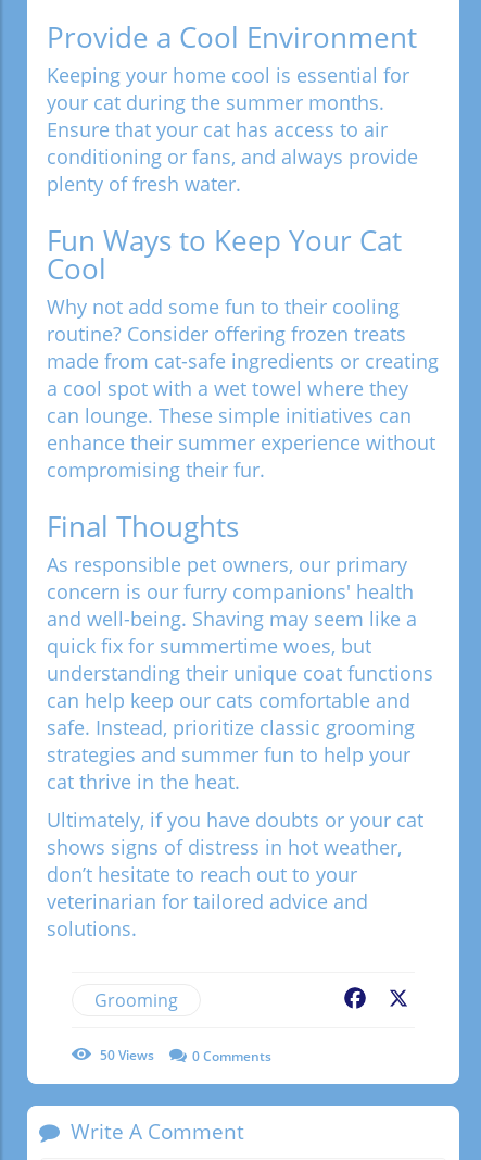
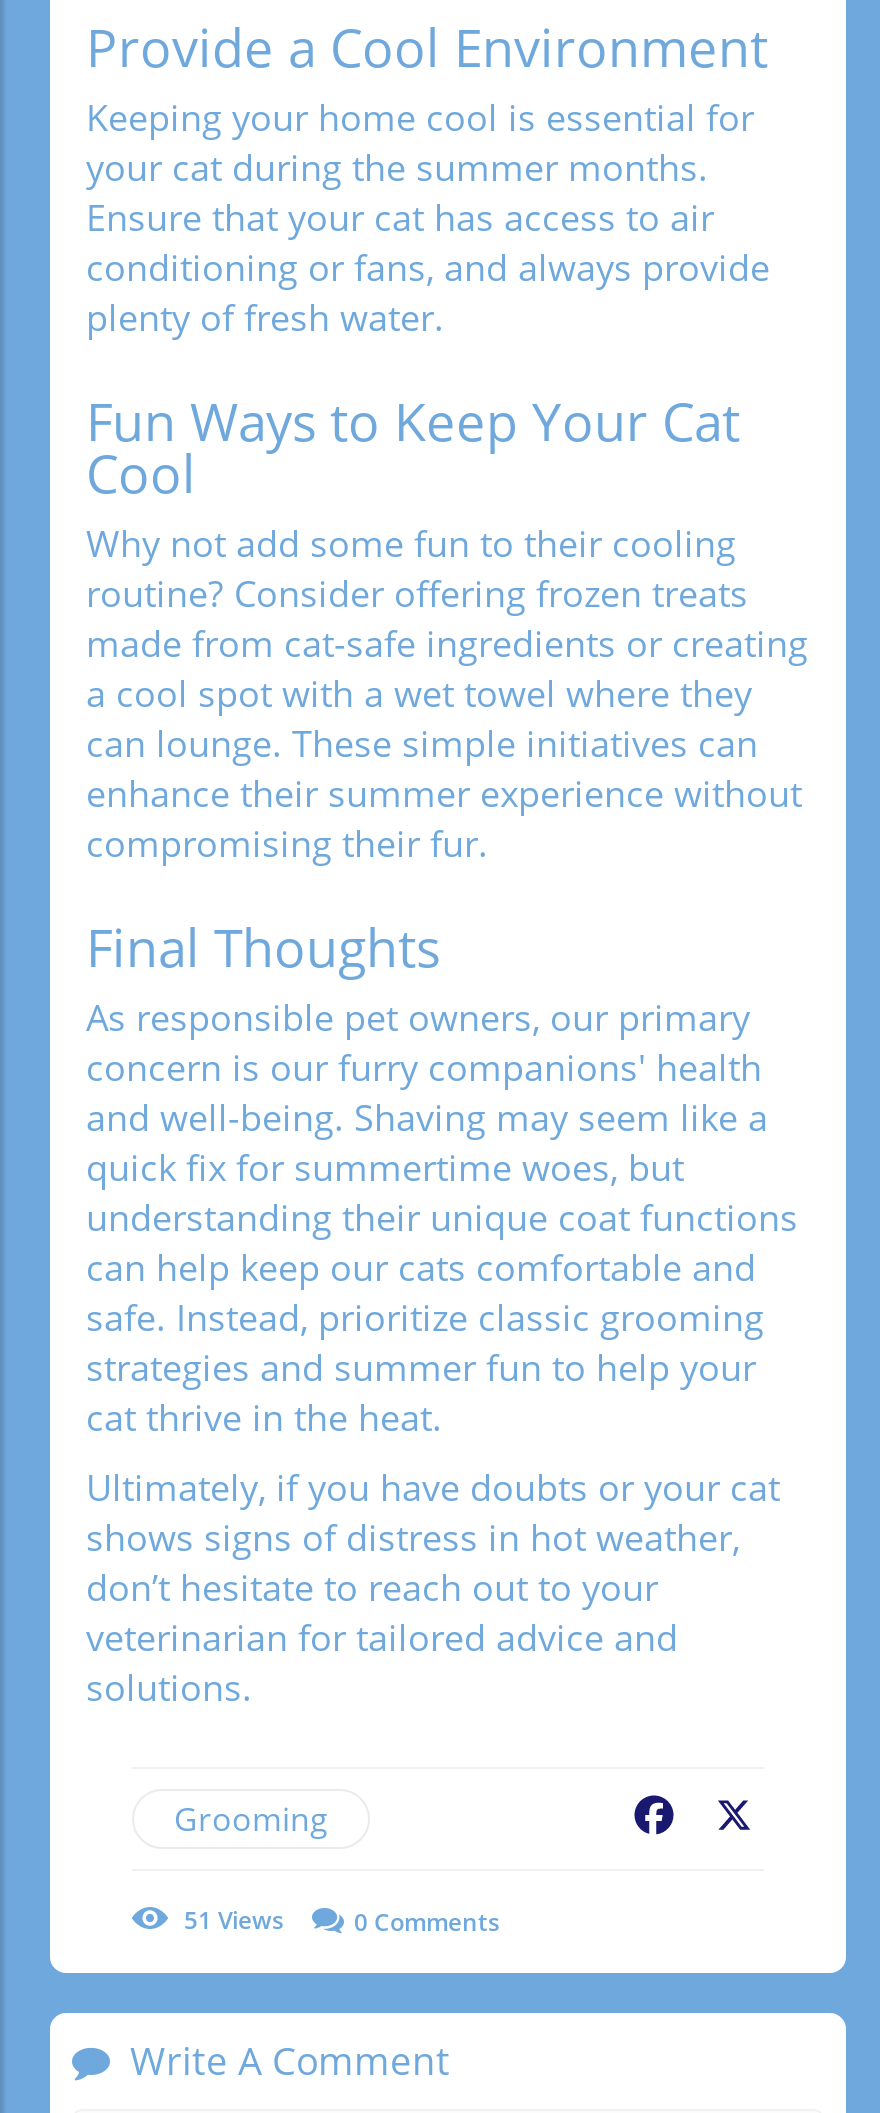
[100,1046,154,1064] 50 Views -> [184,1902,284,1936] 51 Views

